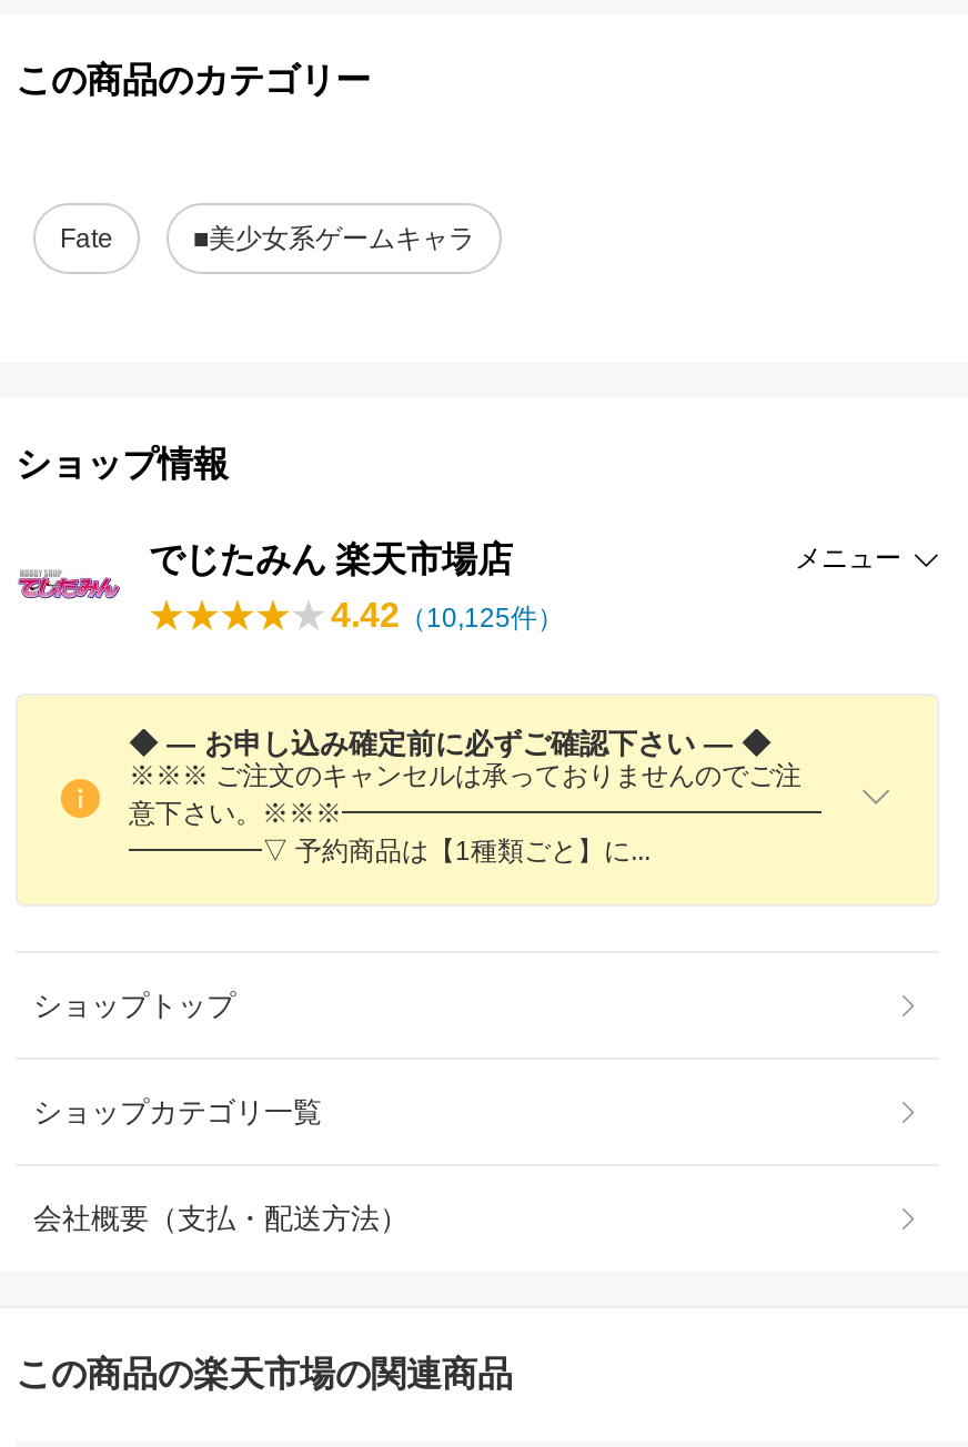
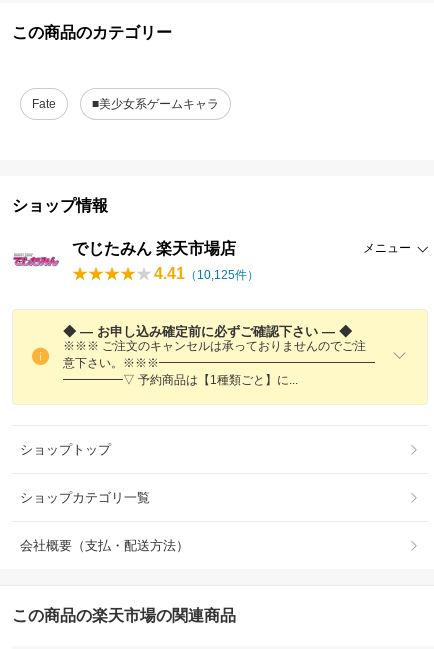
[331,596,564,634] 4.42（10,125件） -> [154,265,259,282] 4.41（10,125件）

